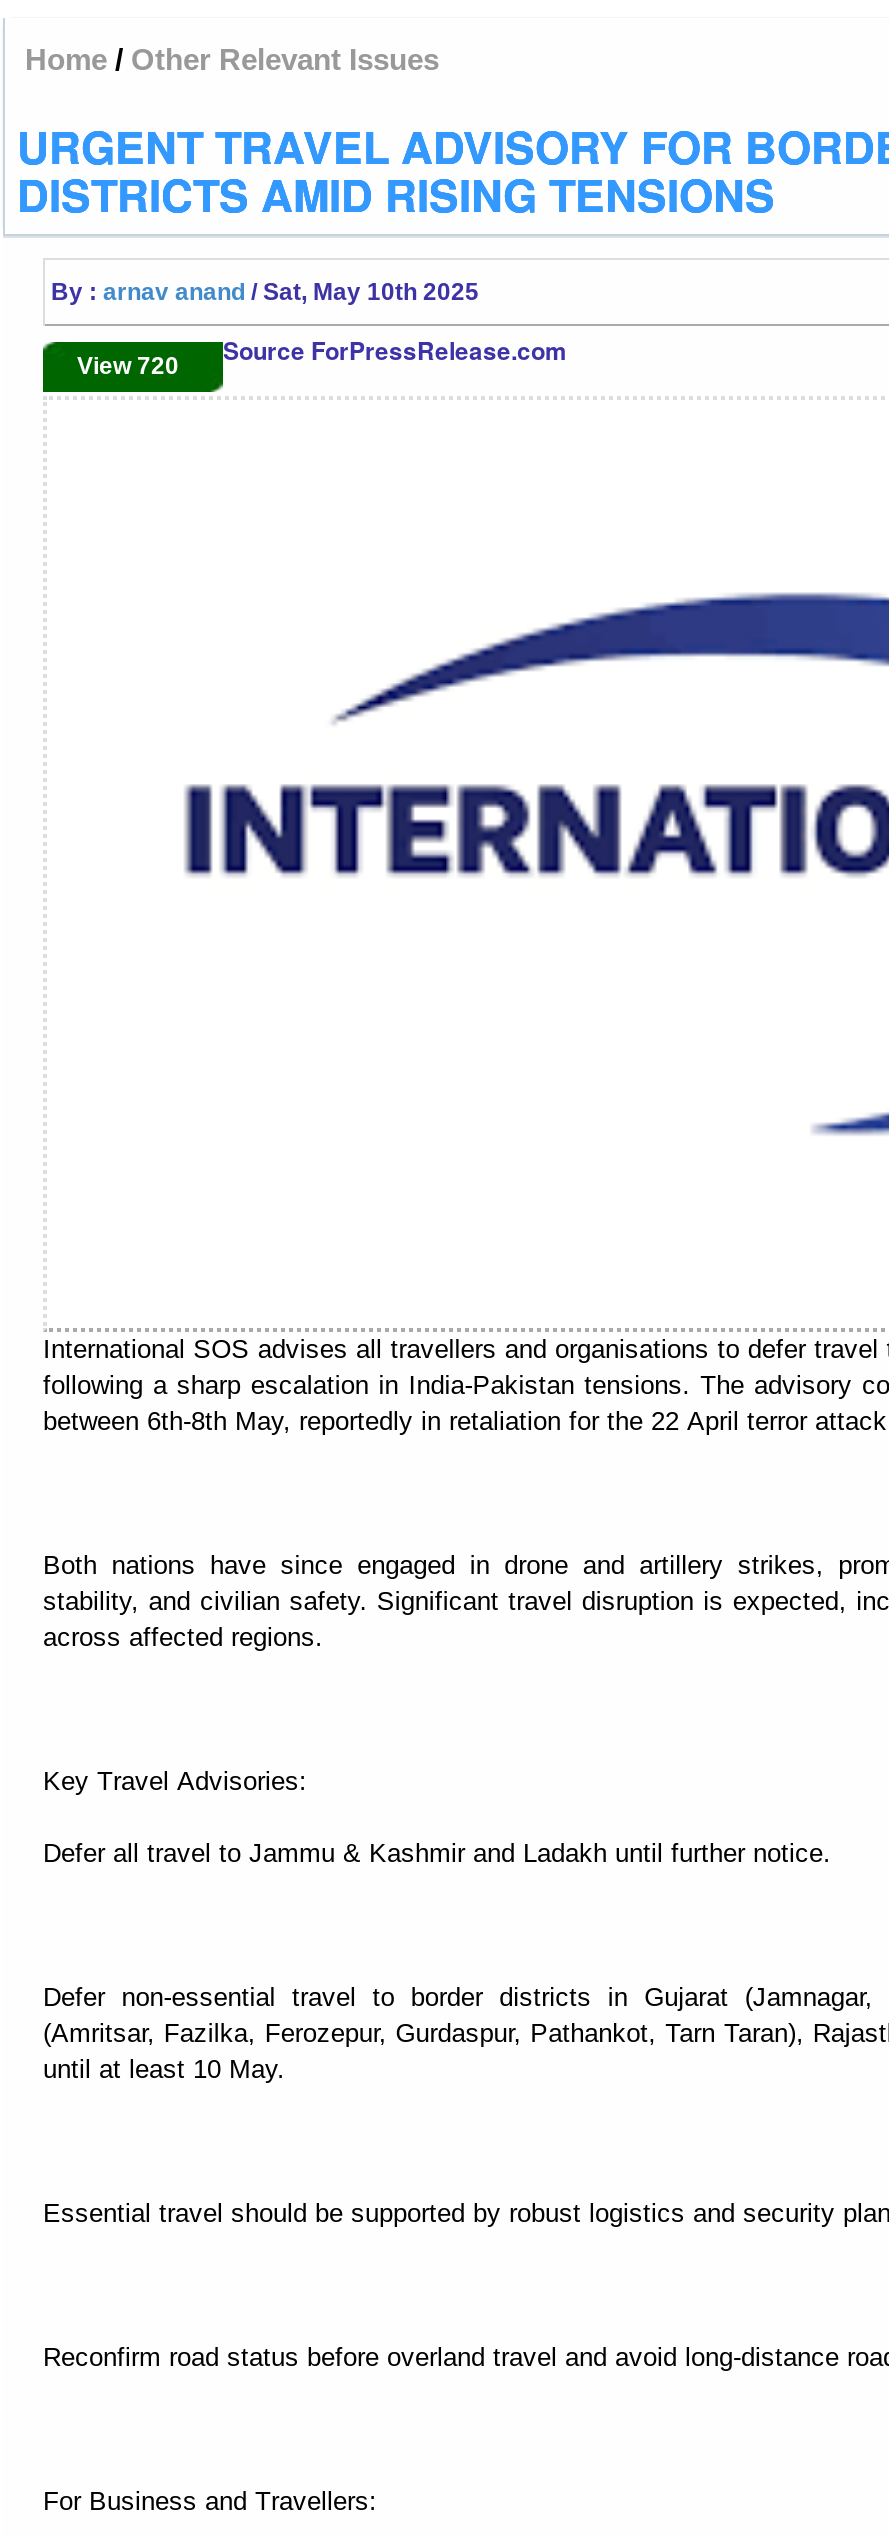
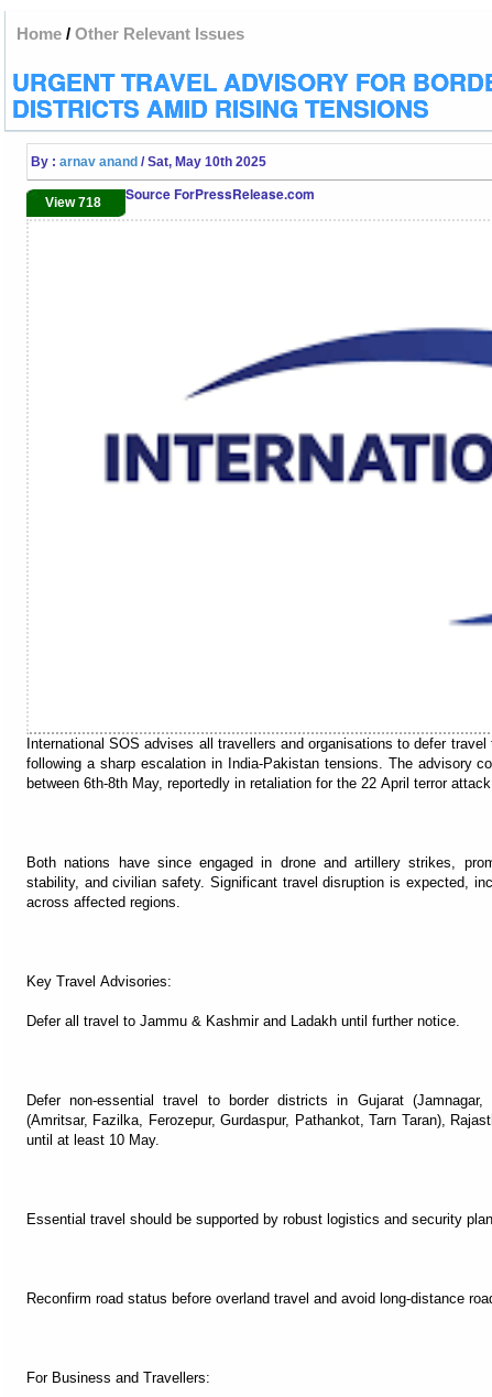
[77,352,179,380] View 720 -> [45,195,101,210] View 718

